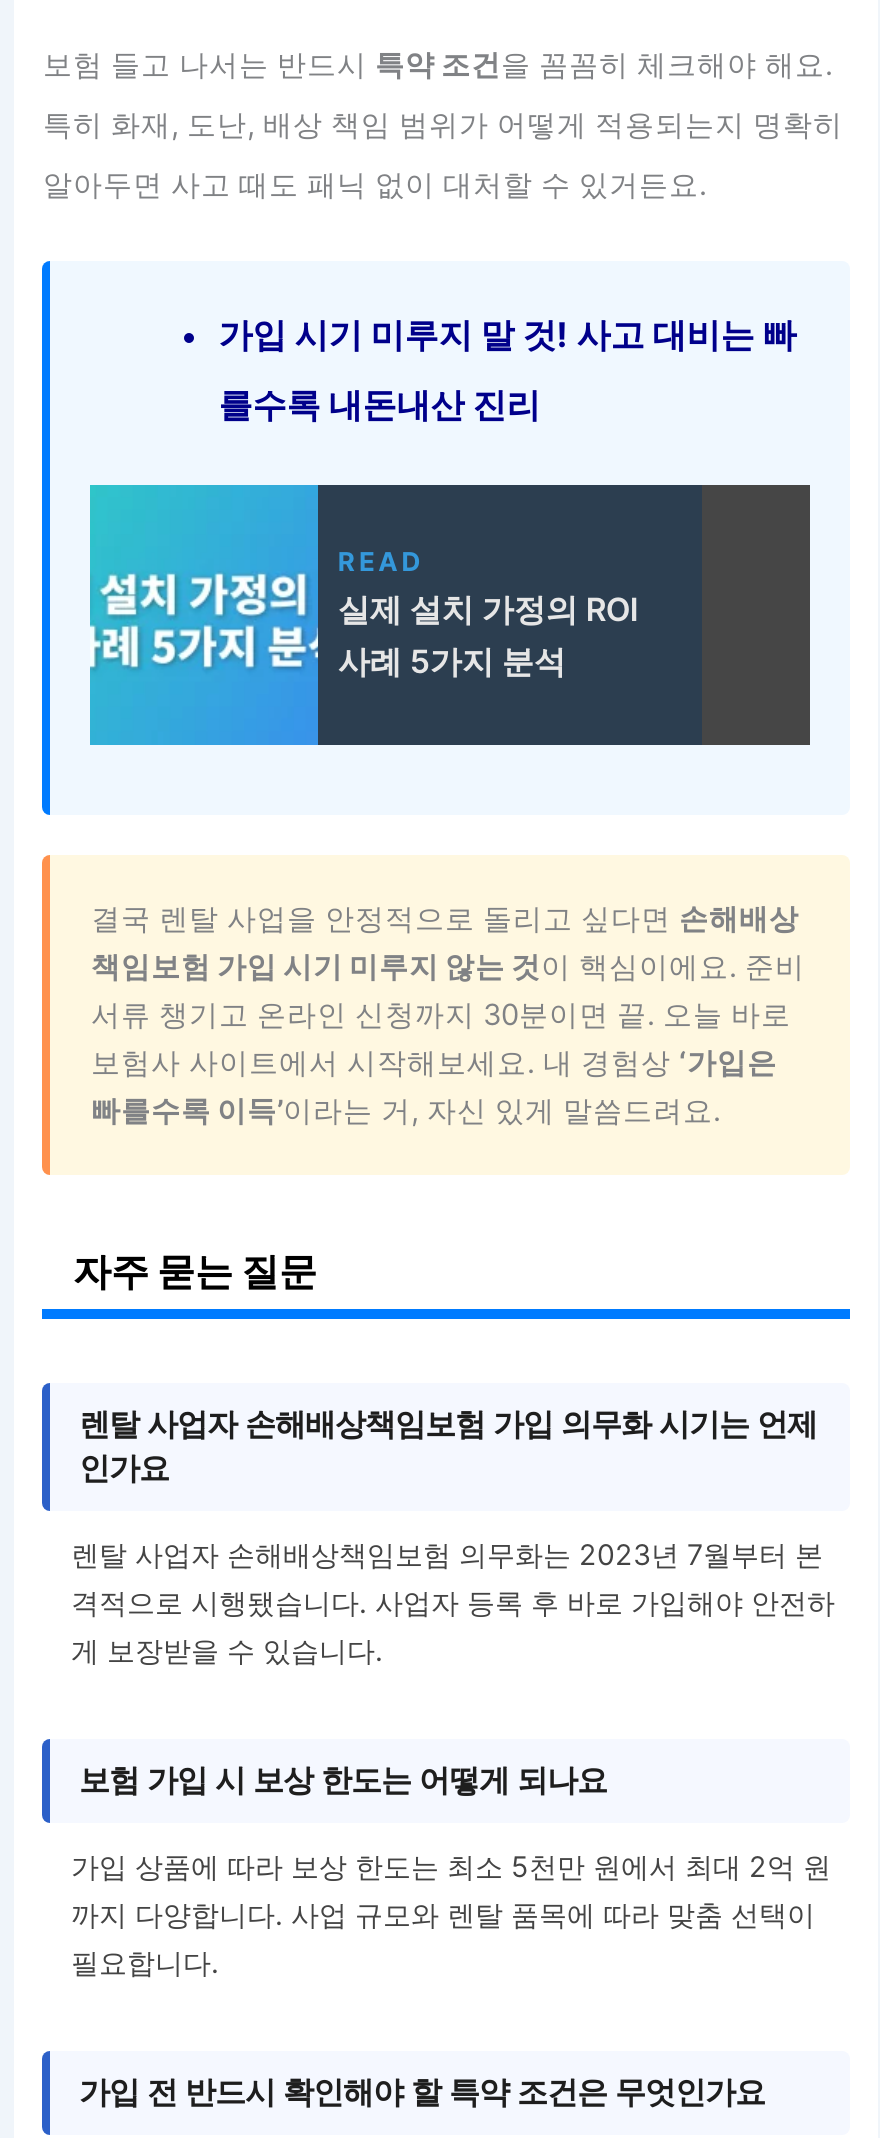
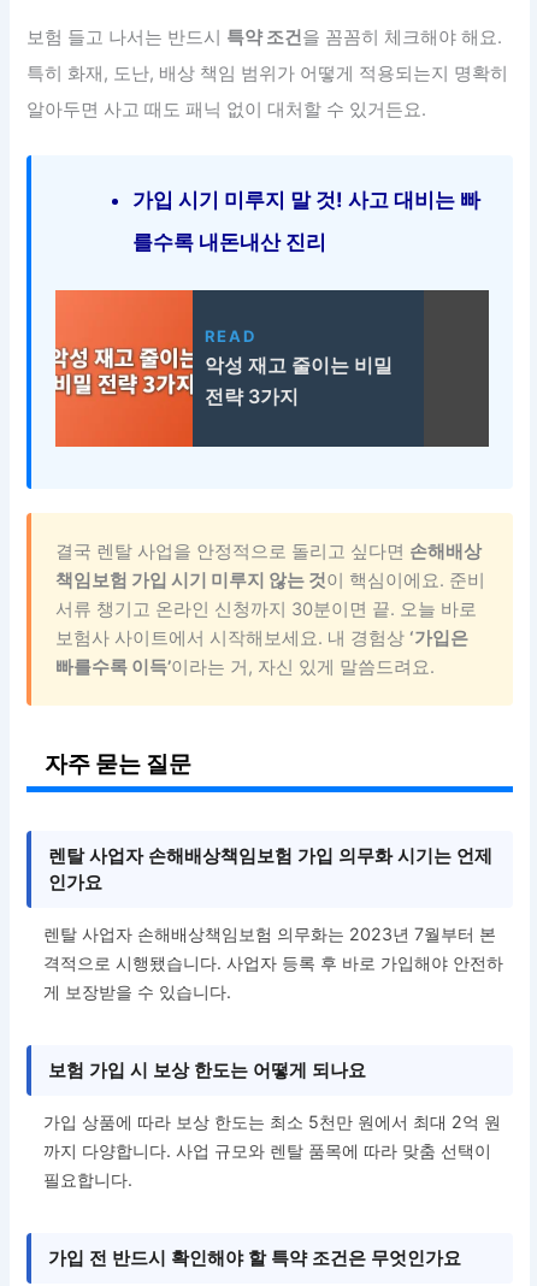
[88,483,638,747] [image] | 실제 설치 가정의 ROI | 사례 5가지 분석 -> [54,289,392,448] [image] | 악성 재고 줄이는 비밀 | 전략 3가지

